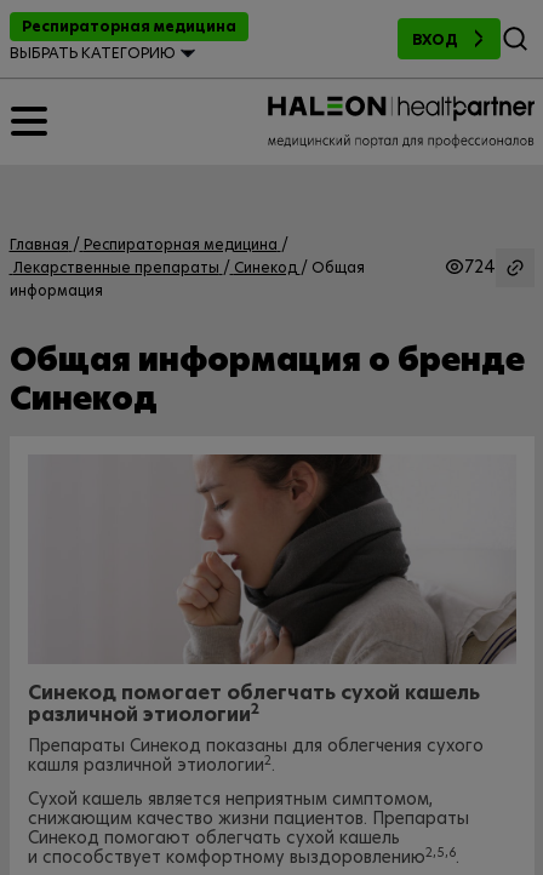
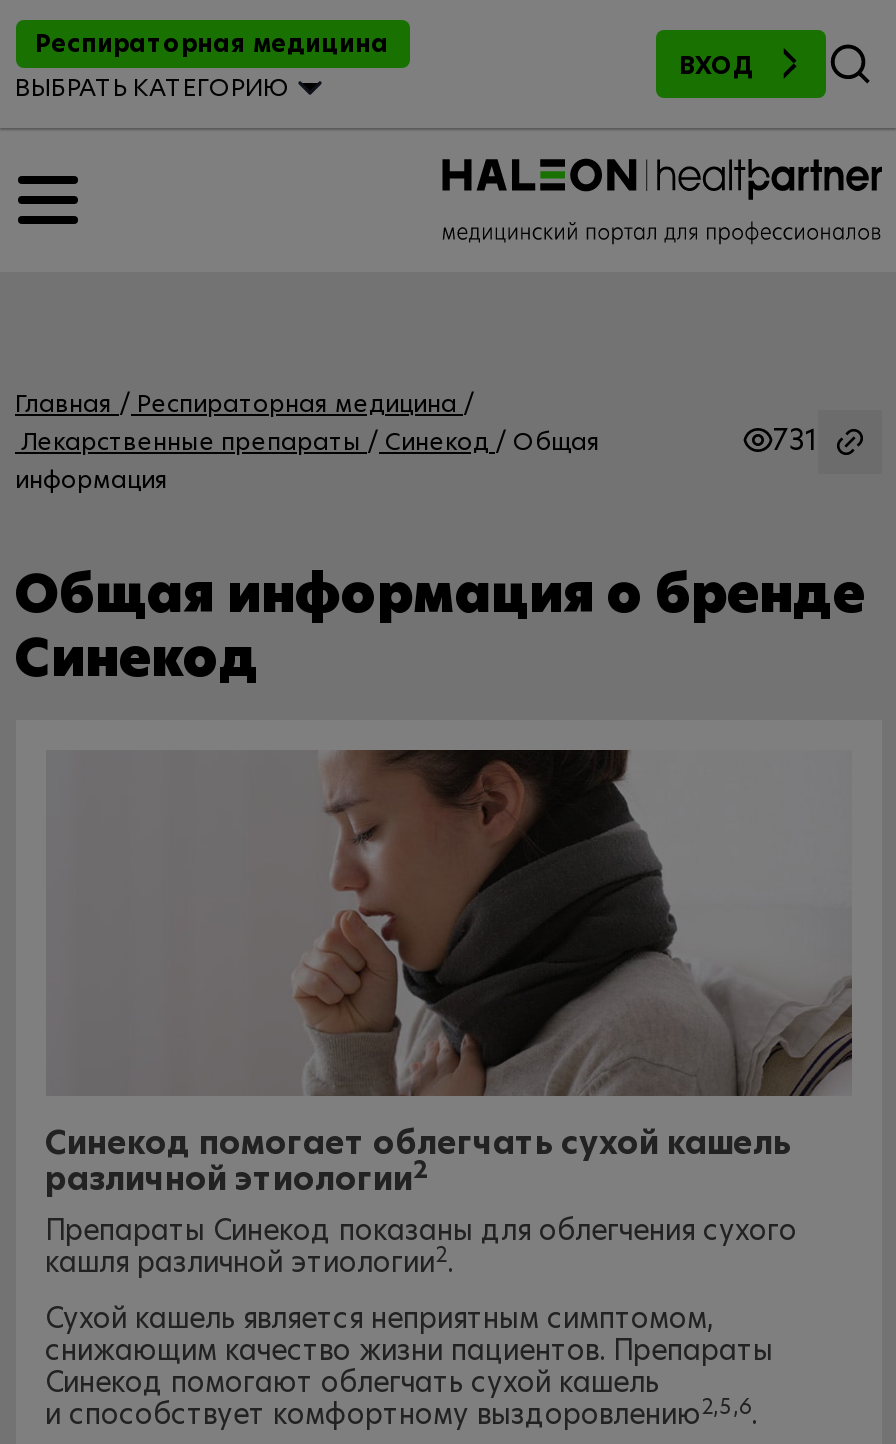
[464,255,495,279] 724 -> [773,420,817,460] 731

